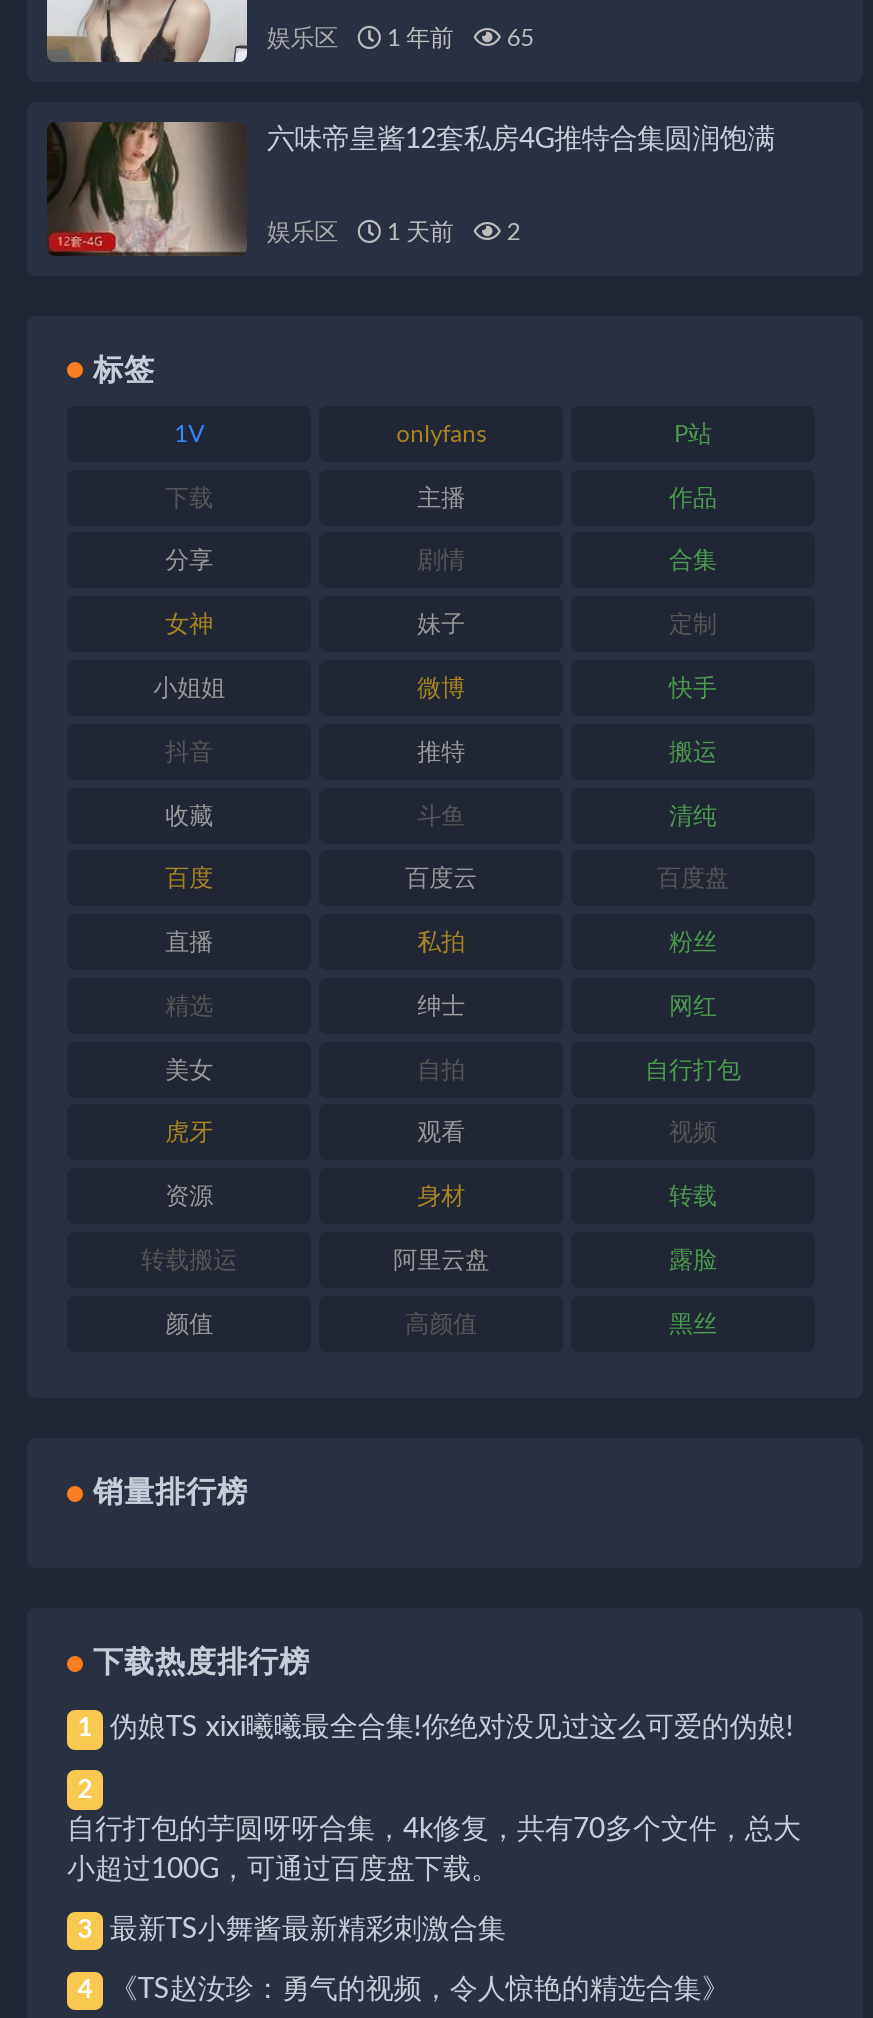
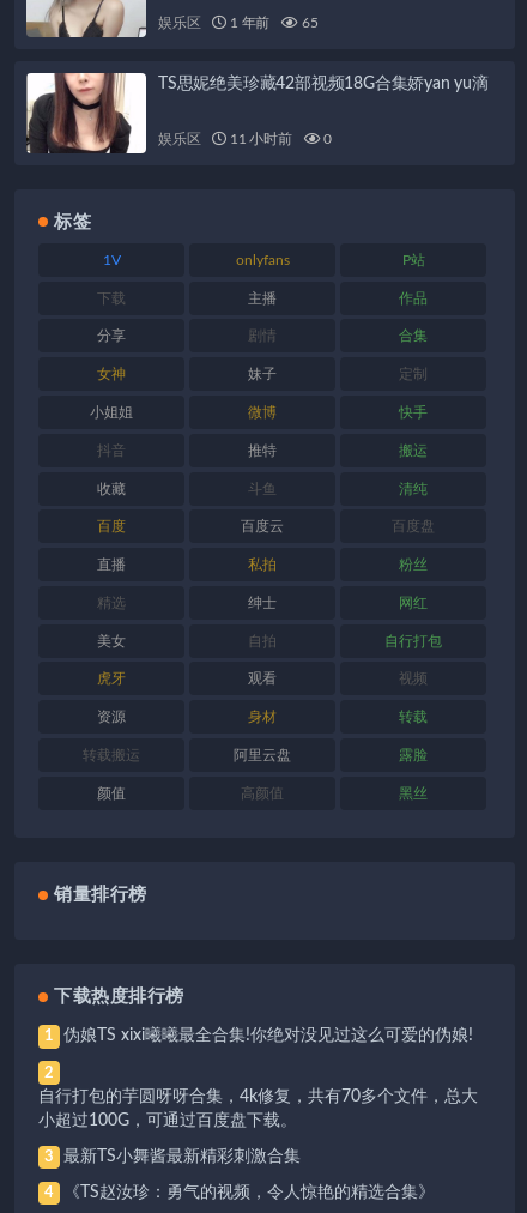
[45,120,775,258] [image] | 六味帝皇酱12套私房4G推特合集圆润饱满 -> [25,72,488,155] [image] | TS思妮绝美珍藏42部视频18G合集娇yan yu滴
[381,220,520,244] 1 天前 | 2 -> [227,132,332,146] 11 小时前 | 0

